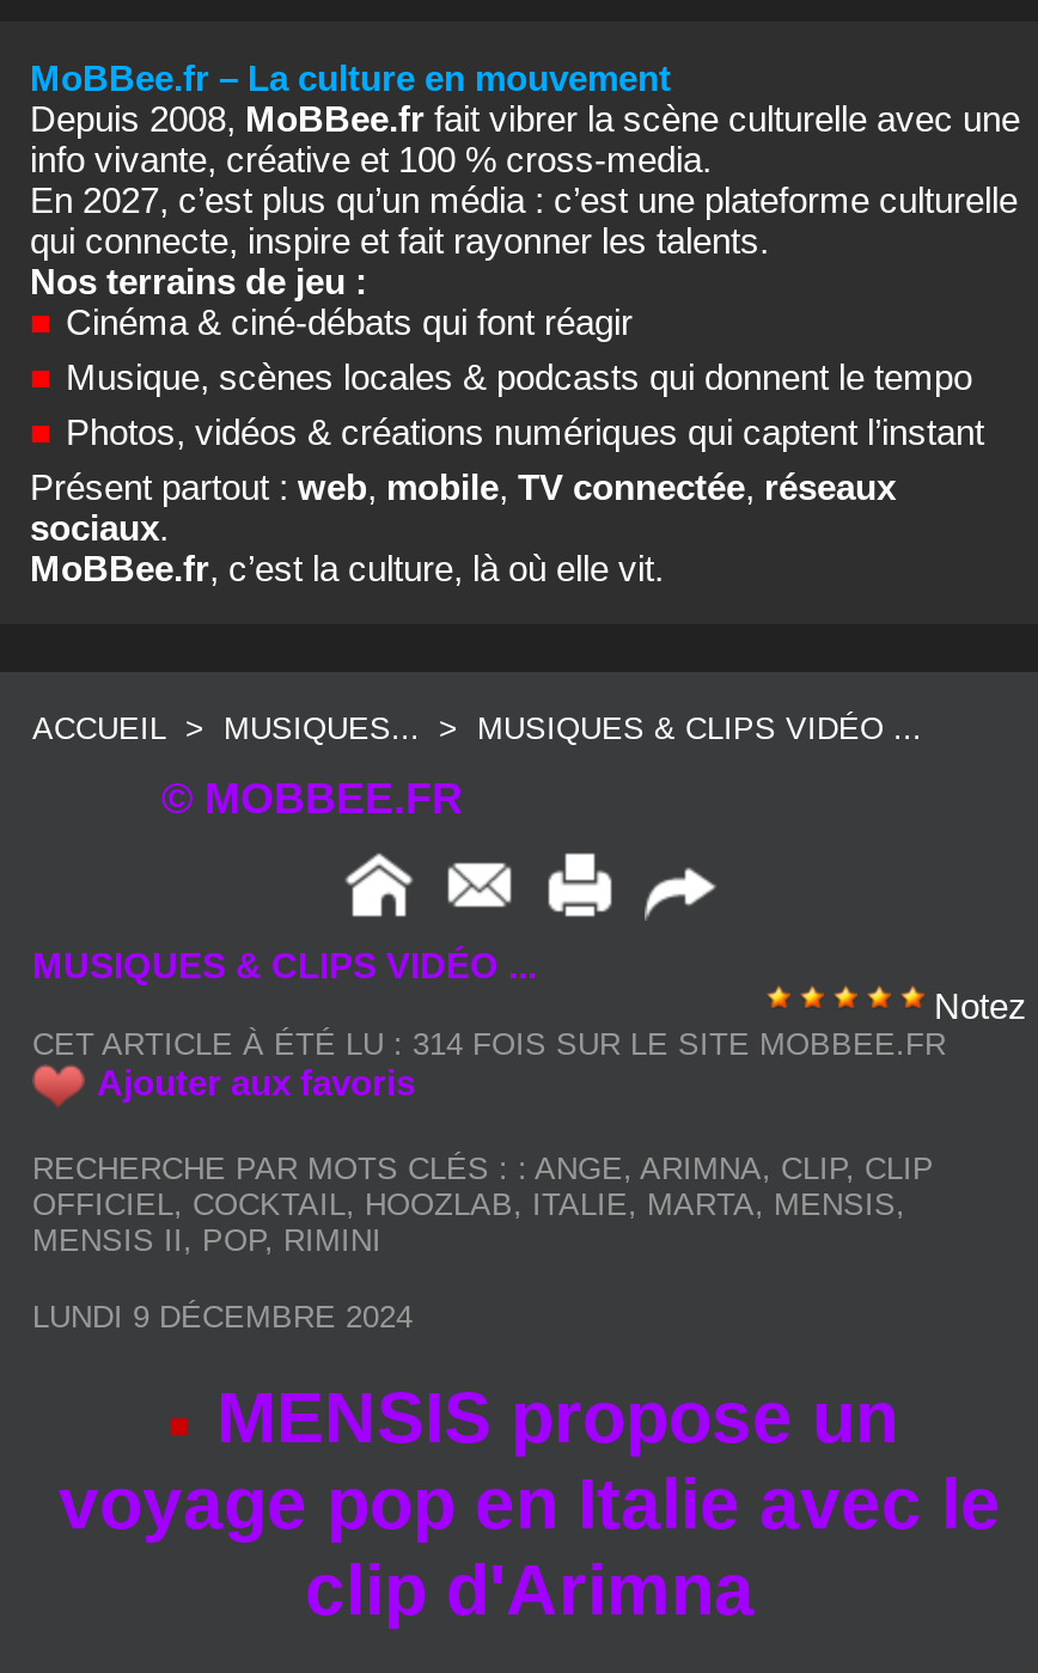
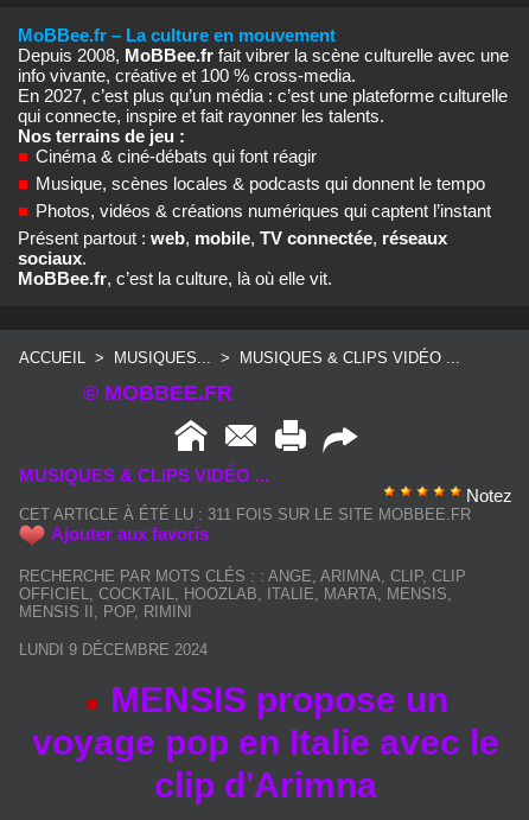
[32,1026,946,1062] CET ARTICLE À ÉTÉ LU : 314 FOIS SUR LE SITE MOBBEE.FR -> [19,506,471,523] CET ARTICLE À ÉTÉ LU : 311 FOIS SUR LE SITE MOBBEE.FR

